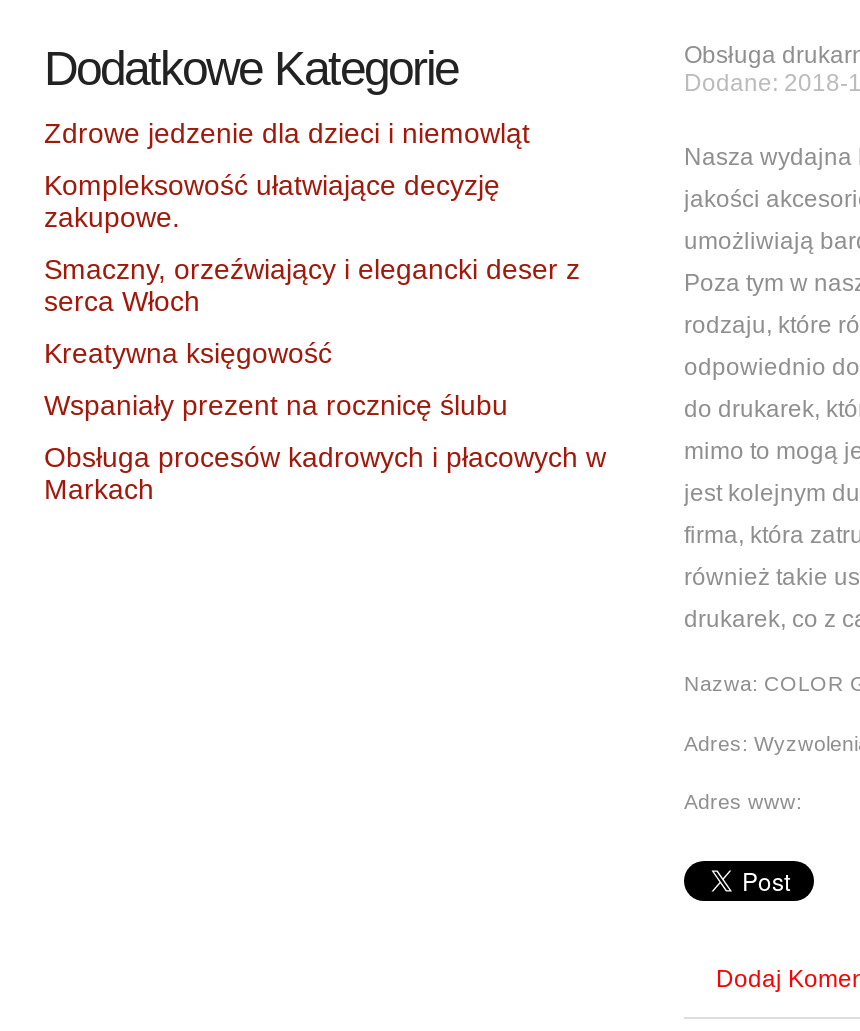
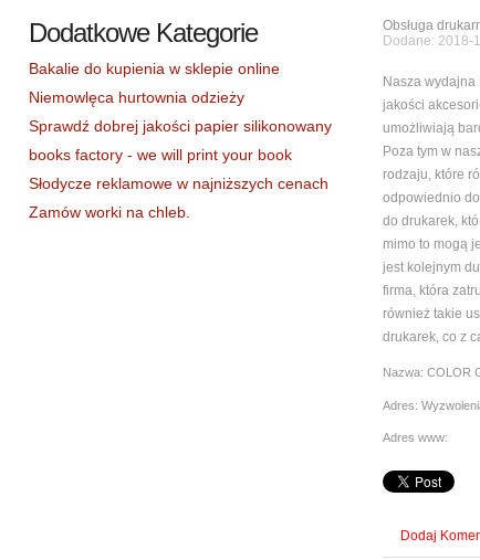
[44,117,530,149] Zdrowe jedzenie dla dzieci i niemowląt -> [29,60,280,77] Bakalie do kupienia w sklepie online
[44,169,500,233] Kompleksowość ułatwiające decyzję | zakupowe. -> [29,88,244,106] Niemowlęca hurtownia odzieży
[44,253,580,317] Smaczny, orzeźwiający i elegancki deser z | serca Włoch -> [29,117,332,135] Sprawdź dobrej jakości papier silikonowany
[44,337,332,369] Kreatywna księgowość -> [29,146,292,163] books factory - we will print your book
[44,389,508,421] Wspaniały prezent na rocznicę ślubu -> [29,175,328,192] Słodycze reklamowe w najniższych cenach
[44,441,606,505] Obsługa procesów kadrowych i płacowych w | Markach -> [29,203,190,221] Zamów worki na chleb.

